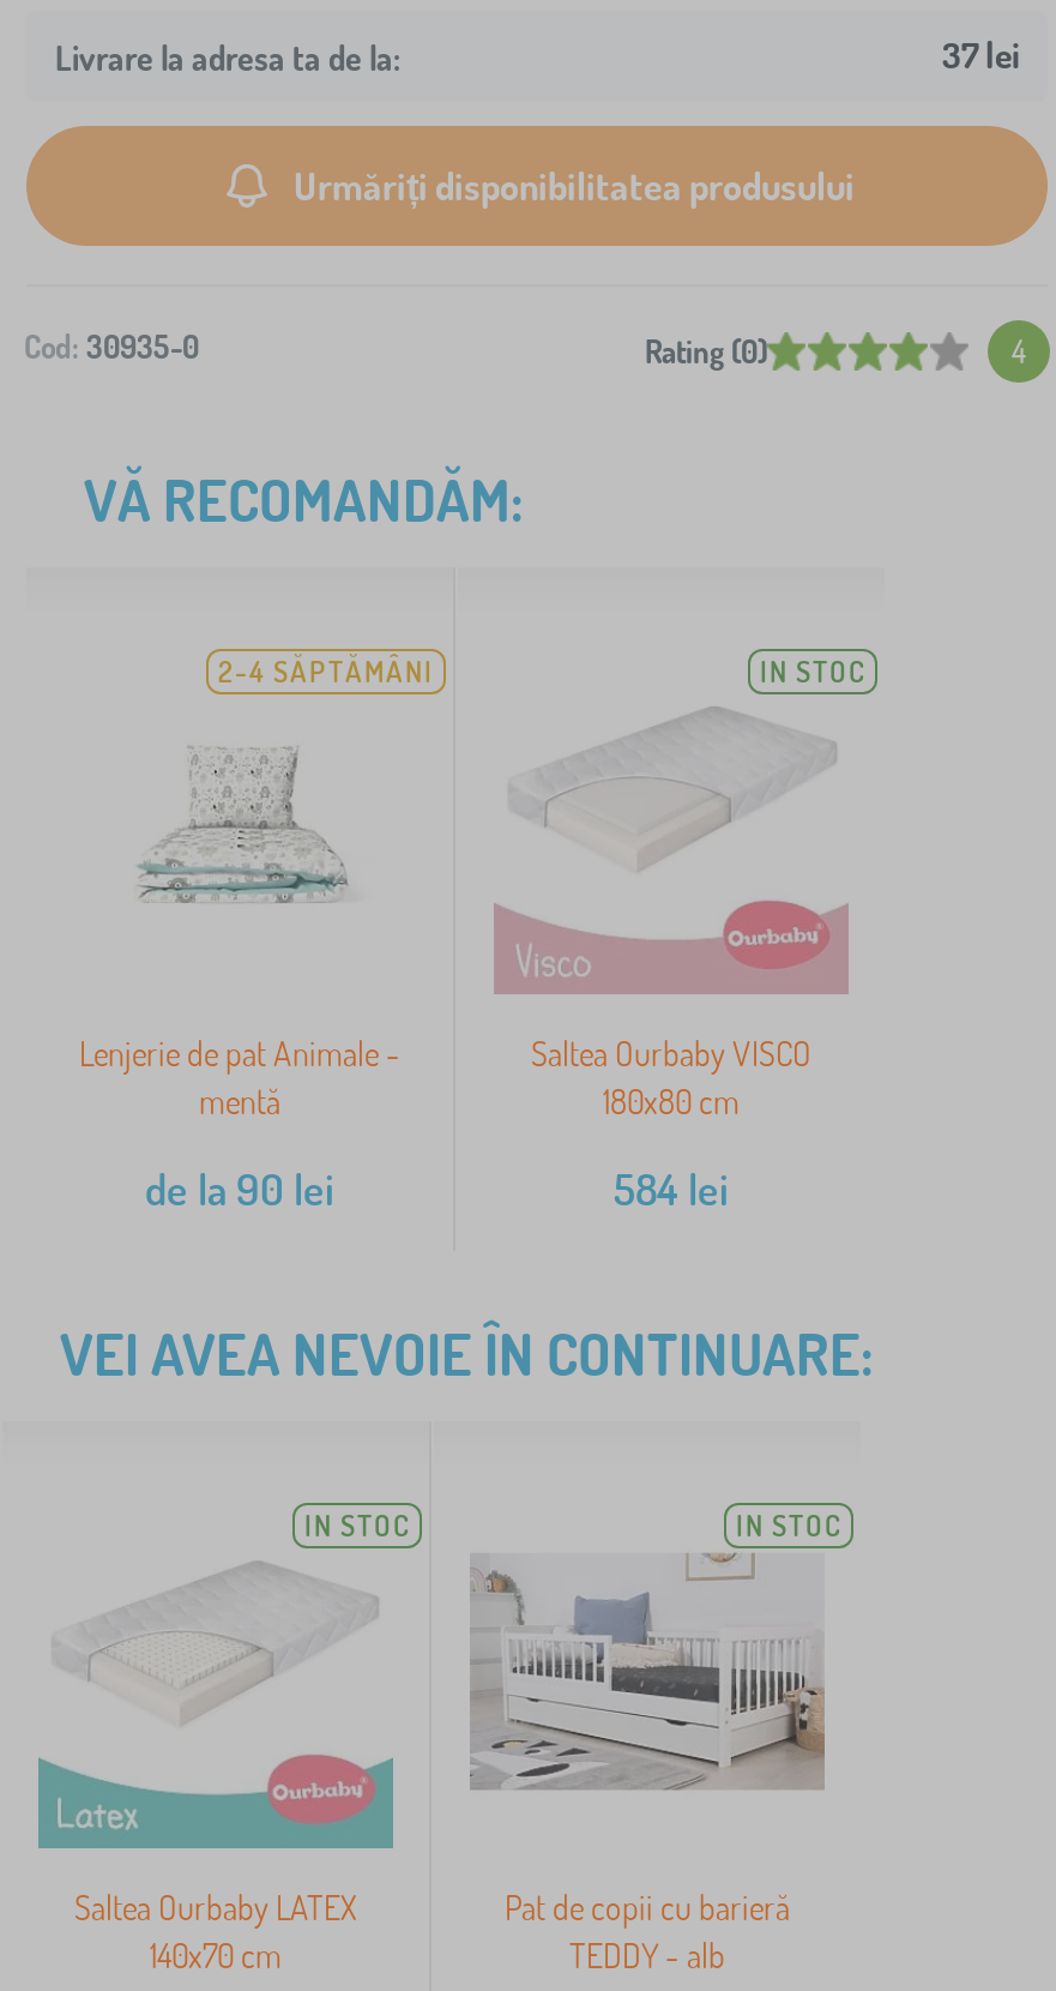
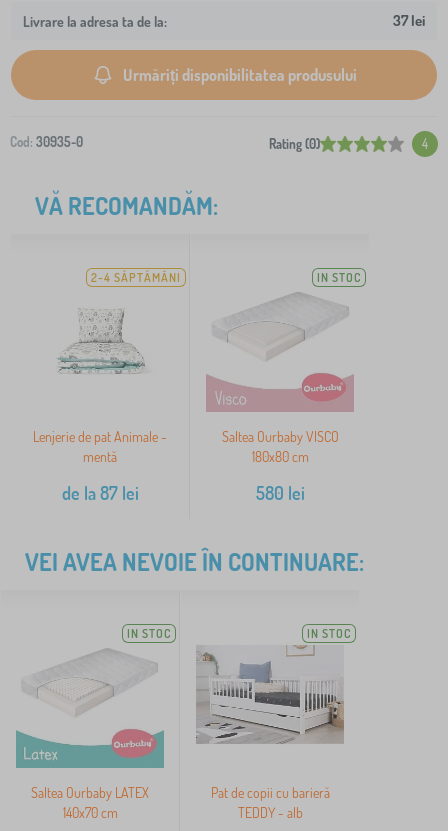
[145,1163,334,1215] de la 90 lei -> [61,482,138,504] de la 87 lei
[614,1163,729,1215] 584 lei -> [255,482,304,504] 580 lei

